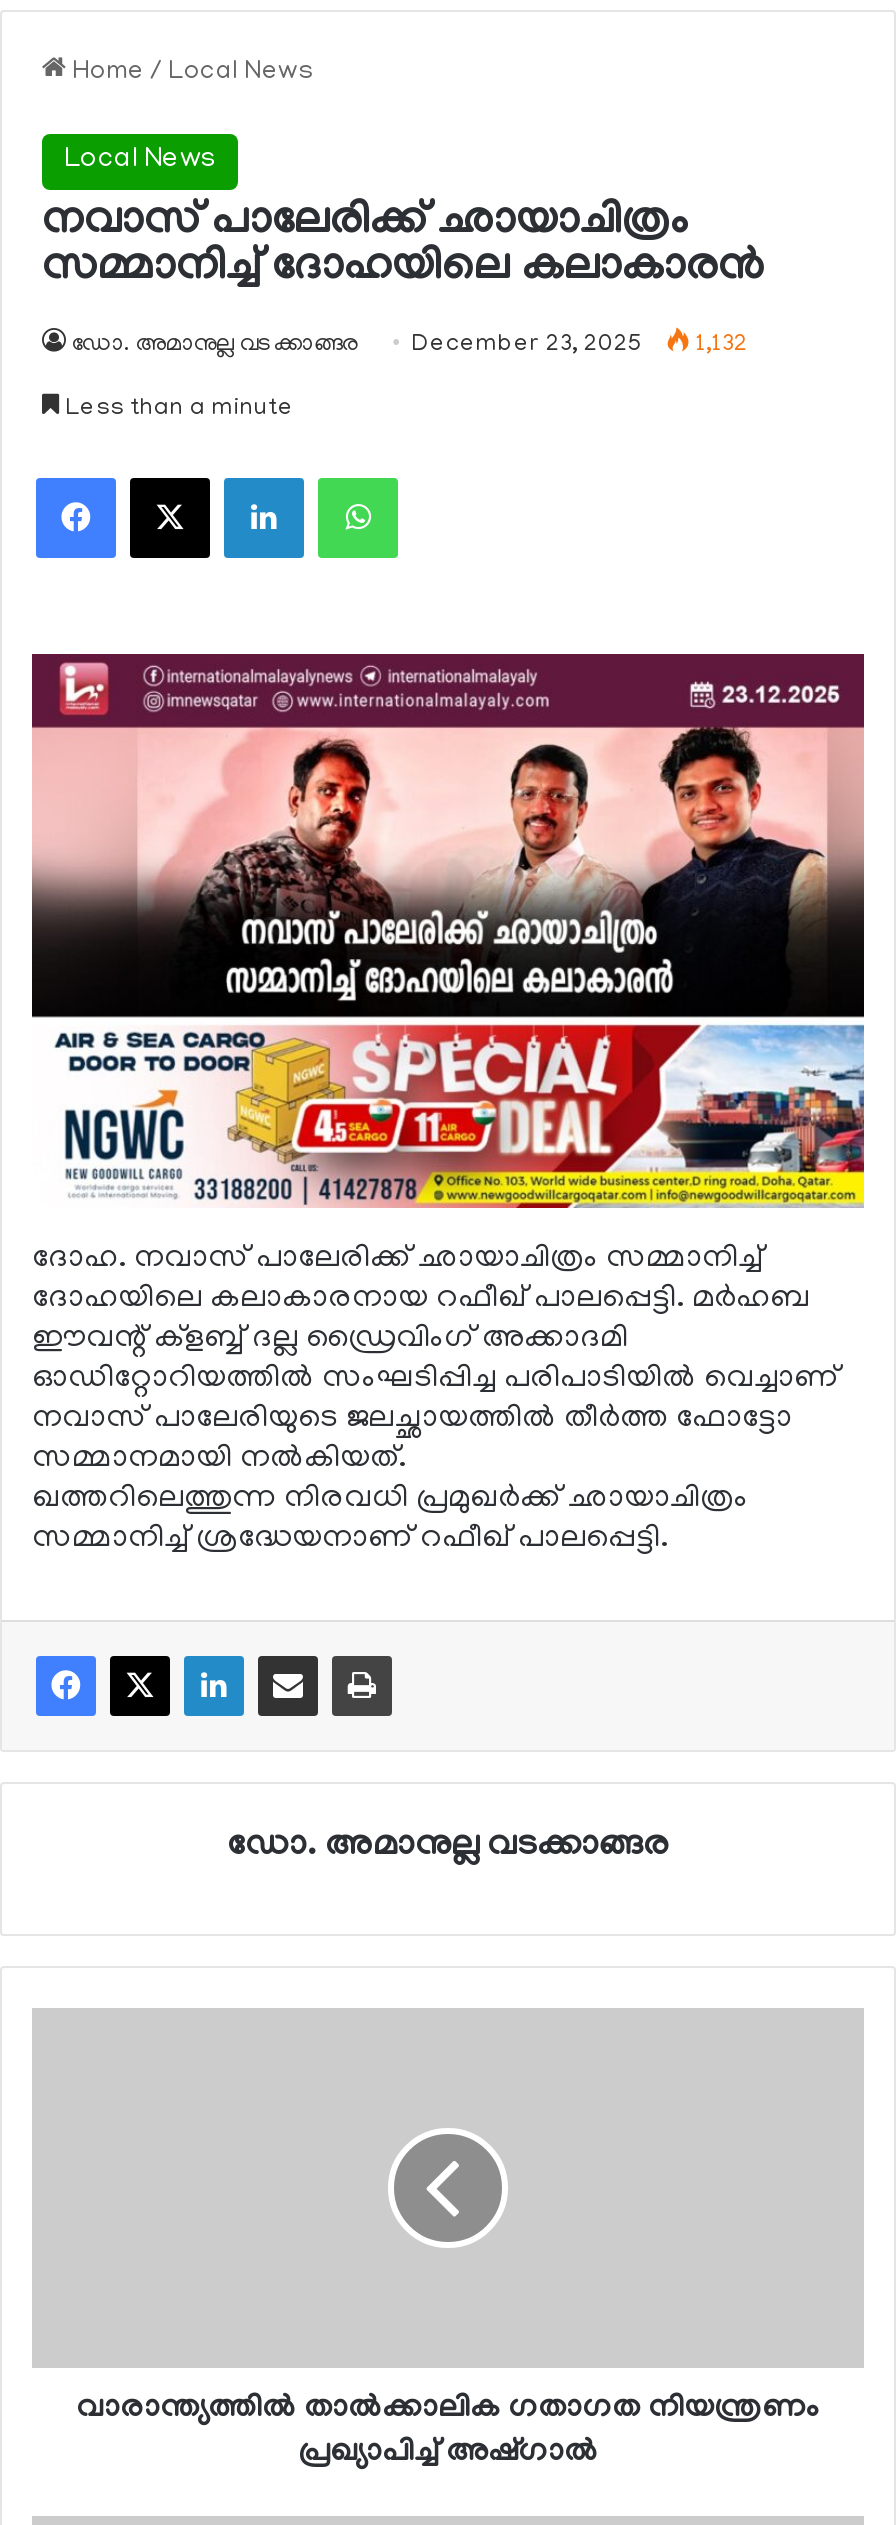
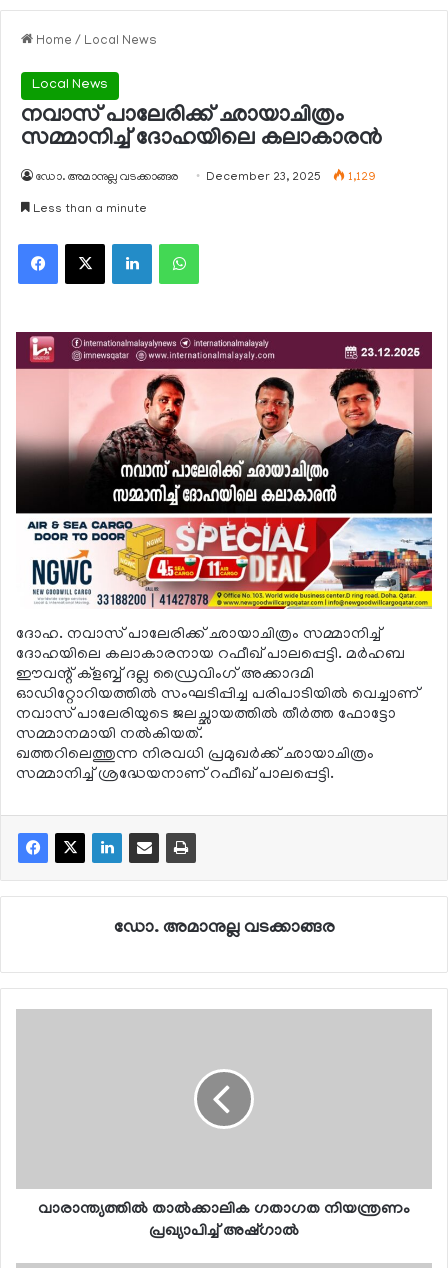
[412,331,748,357] December 23, 2025 1,132 -> [206,170,376,183] December 23, 2025 1,129

